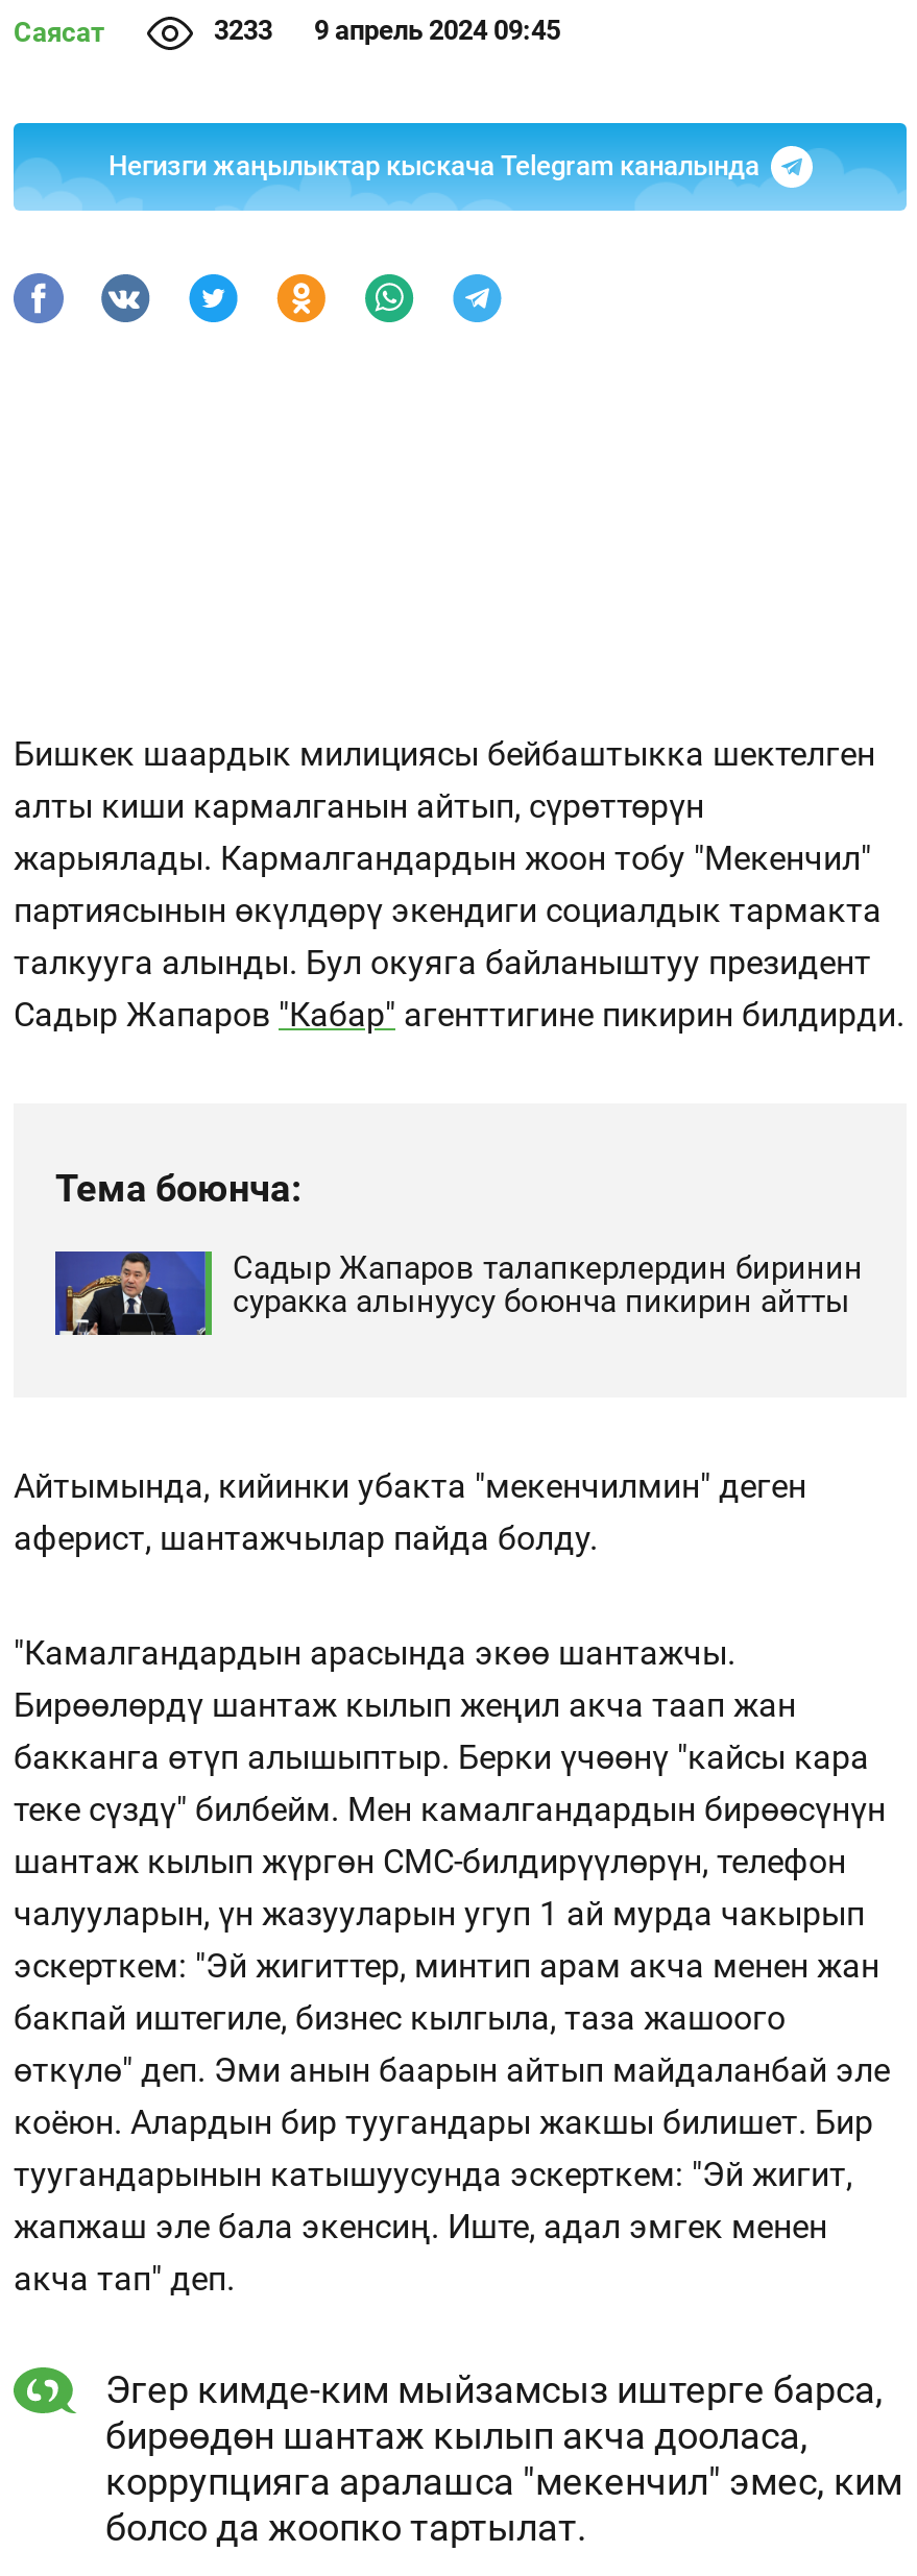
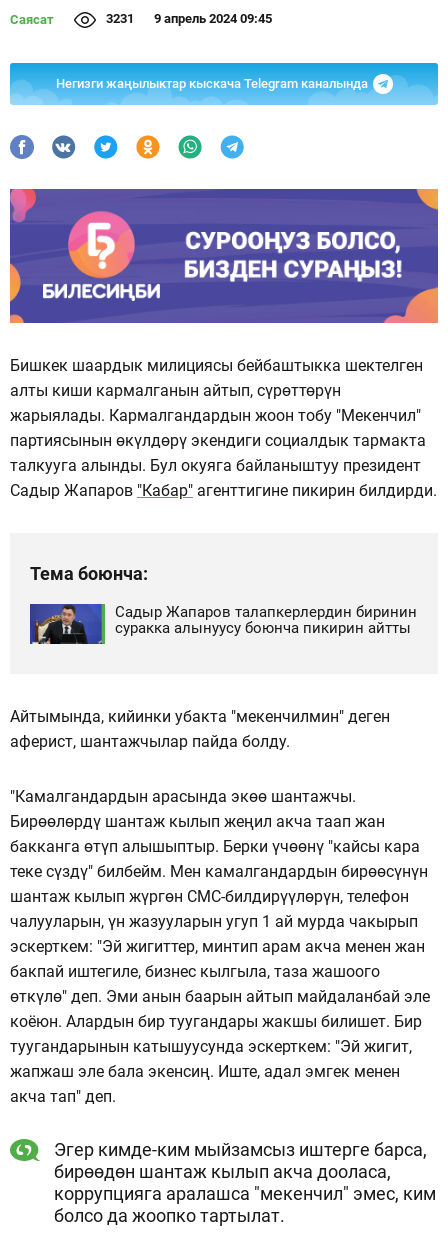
[214,15,560,46] 3233 9 апрель 2024 09:45 -> [106,11,272,26] 3231 9 апрель 2024 09:45
none -> [9,188,439,324] [image]

